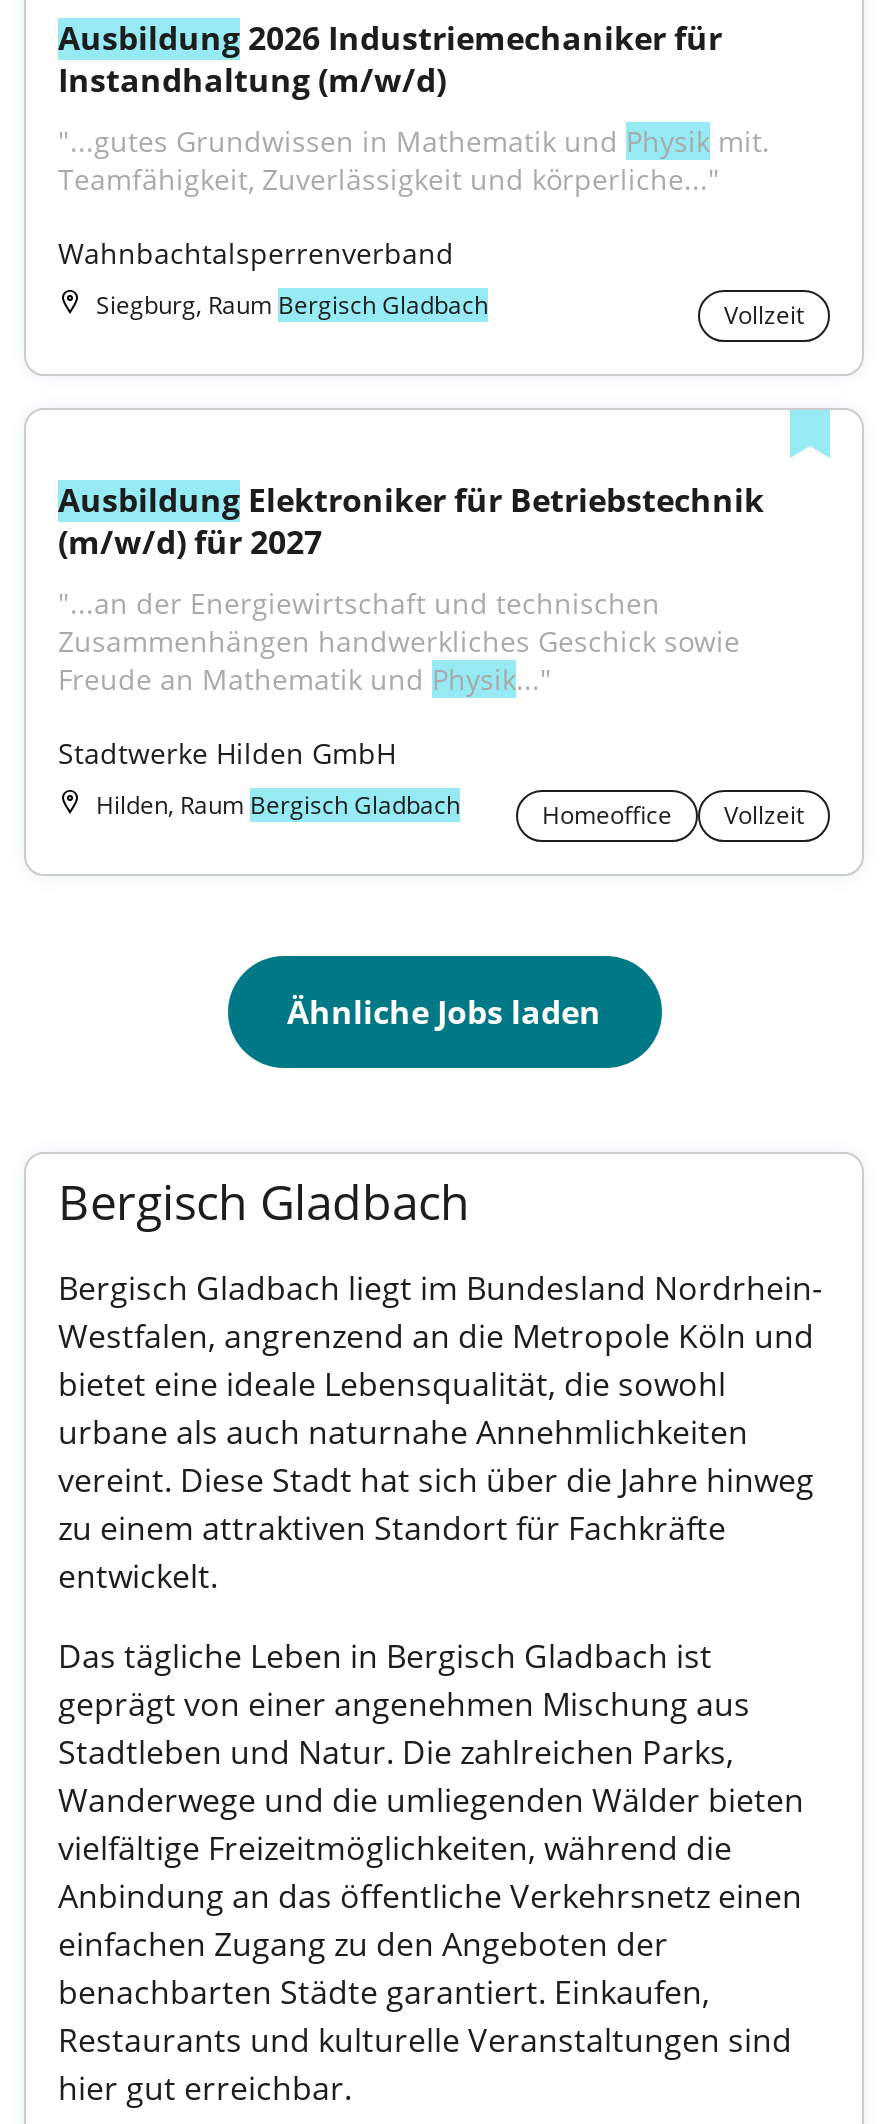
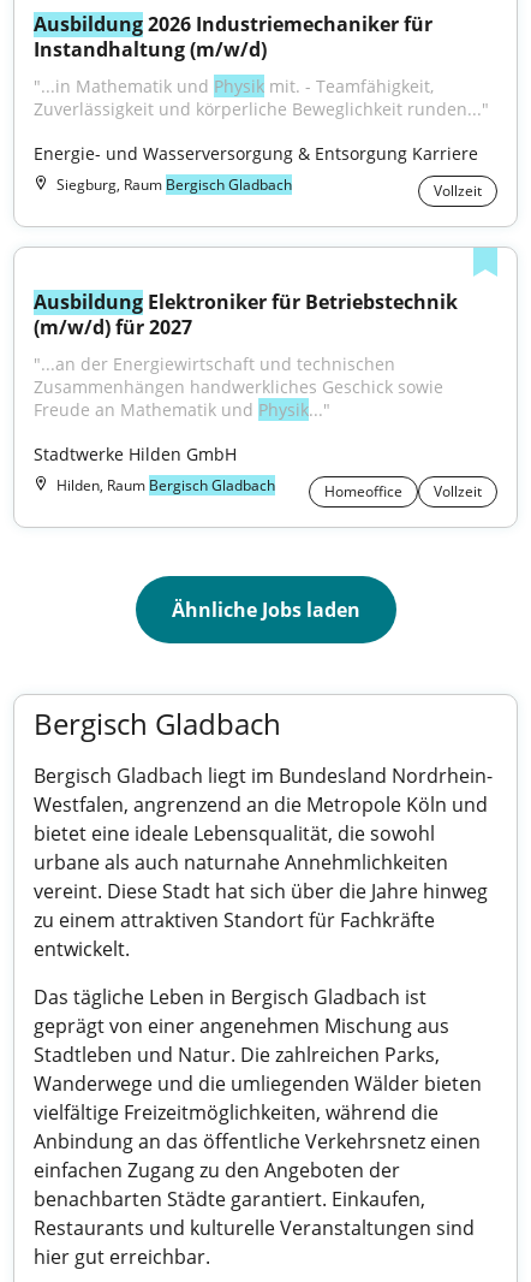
[58,122,770,198] "...gutes Grundwissen in Mathematik und Physik mit. | Teamfähigkeit, Zuverlässigkeit und körperliche..." -> [34,75,489,120] "...in Mathematik und Physik mit. - Teamfähigkeit, | Zuverlässigkeit und körperliche Beweglichkeit runden..."
[58,234,454,272] Wahnbachtalsperrenverband -> [34,142,478,165] Energie- und Wasserversorgung & Entsorgung Karriere

